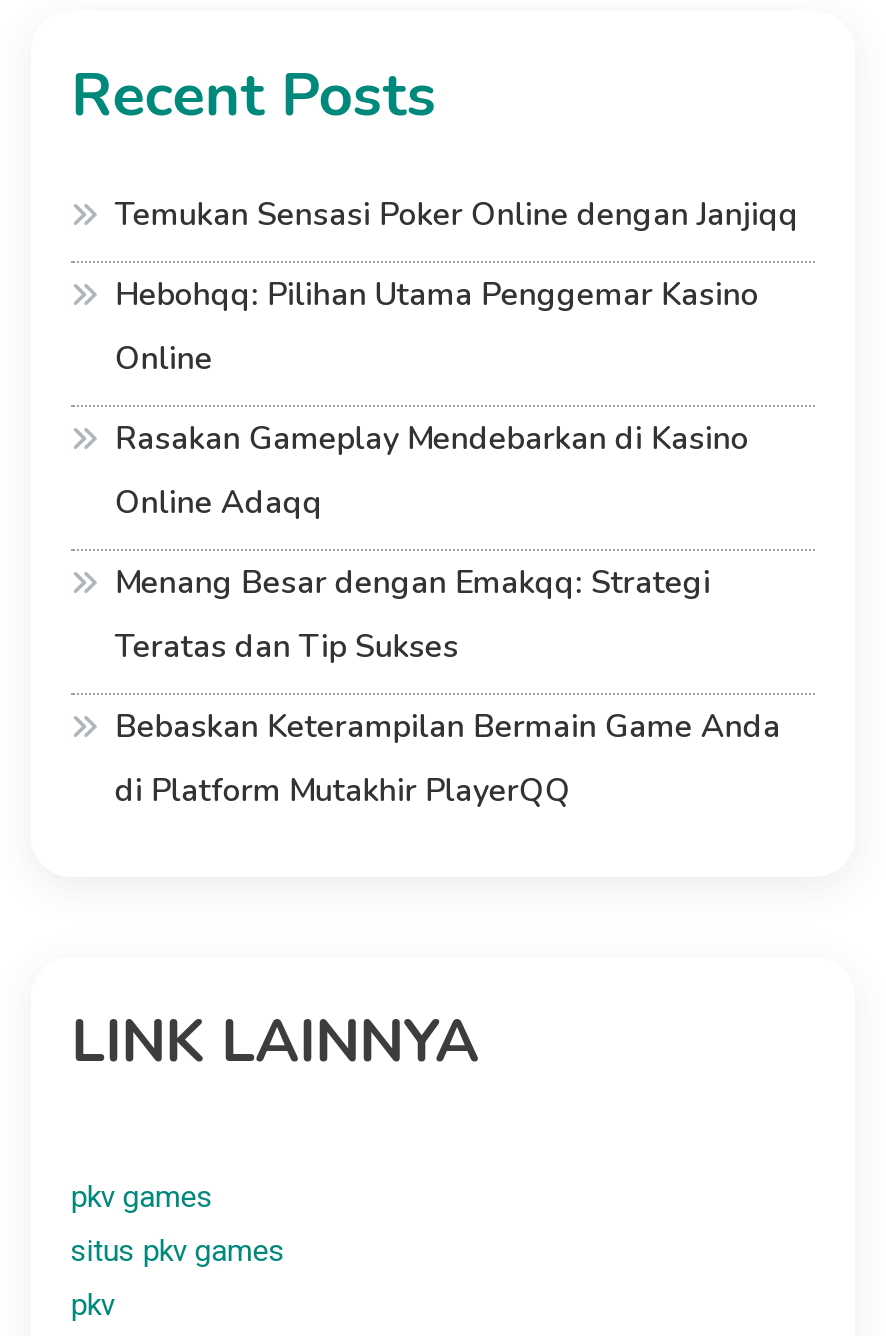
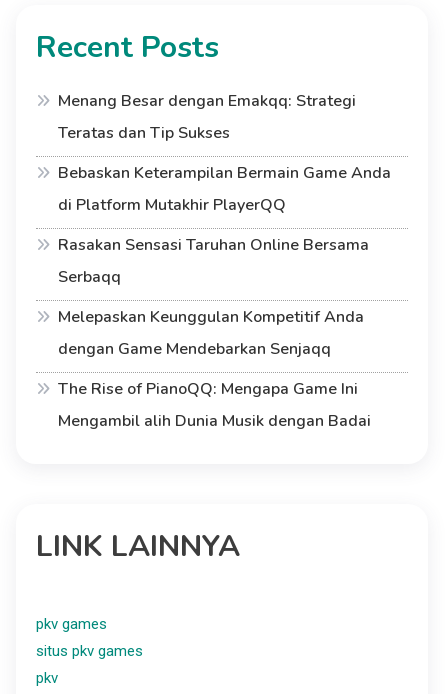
[115,193,799,525] Temukan Sensasi Poker Online dengan Janjiqq | Hebohqq: Pilihan Utama Penggemar Kasino | Online | Rasakan Gameplay Mendebarkan di Kasino | Online Adaqq -> none
moved [115,561,781,813] -> [58,90,391,216]: Menang Besar dengan Emakqq: Strategi | Teratas dan Tip Sukses | Bebaskan Keterampilan Bermain Game Anda | di Platform Mutakhir PlayerQQ
none -> [58,234,371,432] Rasakan Sensasi Taruhan Online Bersama | Serbaqq | Melepaskan Keunggulan Kompetitif Anda | dengan Game Mendebarkan Senjaqq | The Rise of PianoQQ: Mengapa Game Ini | Mengambil alih Dunia Musik dengan Badai

